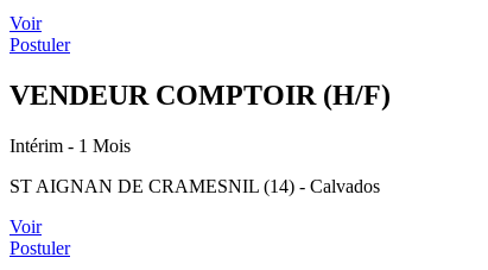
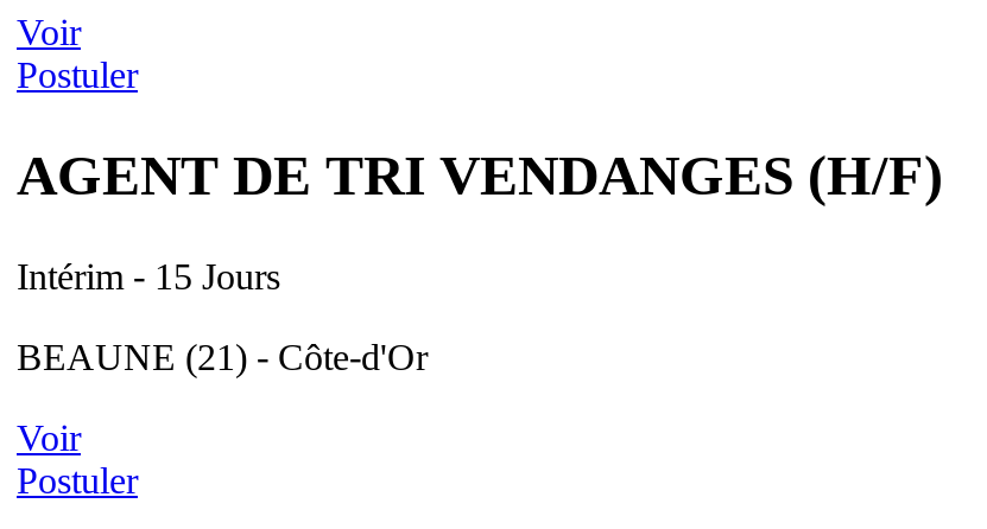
[9,80,391,111] VENDEUR COMPTOIR (H/F) -> [17,145,943,206] AGENT DE TRI VENDANGES (H/F)
[9,135,131,156] Intérim - 1 Mois -> [17,256,280,296] Intérim - 15 Jours
[9,176,380,196] ST AIGNAN DE CRAMESNIL (14) - Calvados -> [17,337,428,377] BEAUNE (21) - Côte-d'Or

